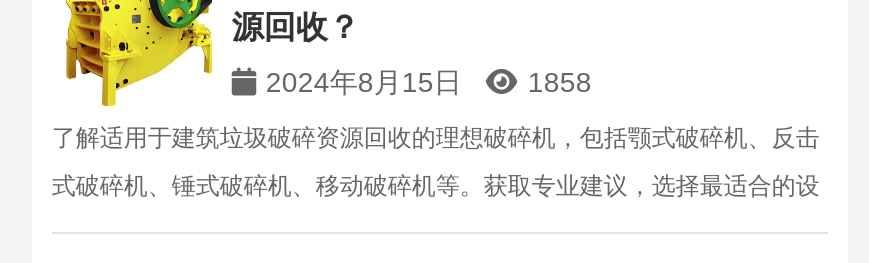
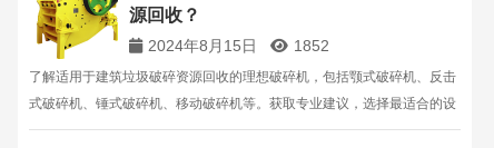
[528,66,592,98] 1858 -> [294,37,329,55] 1852

